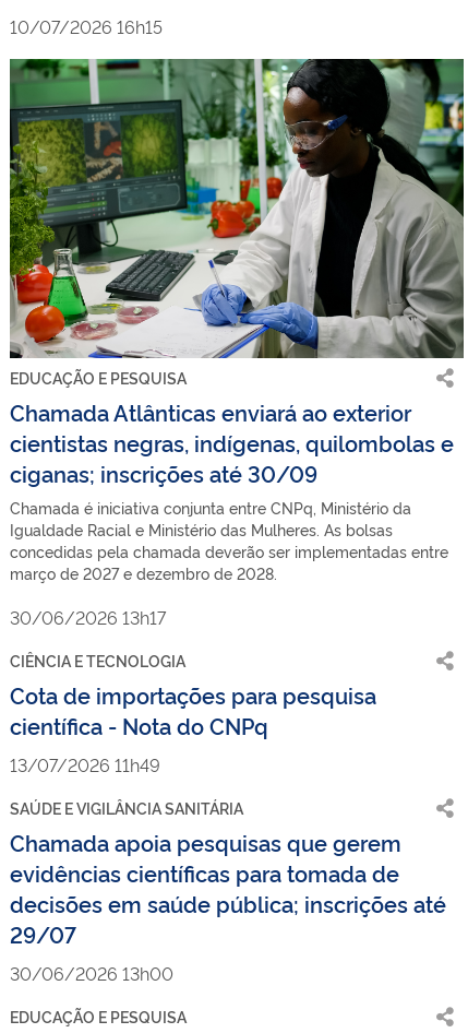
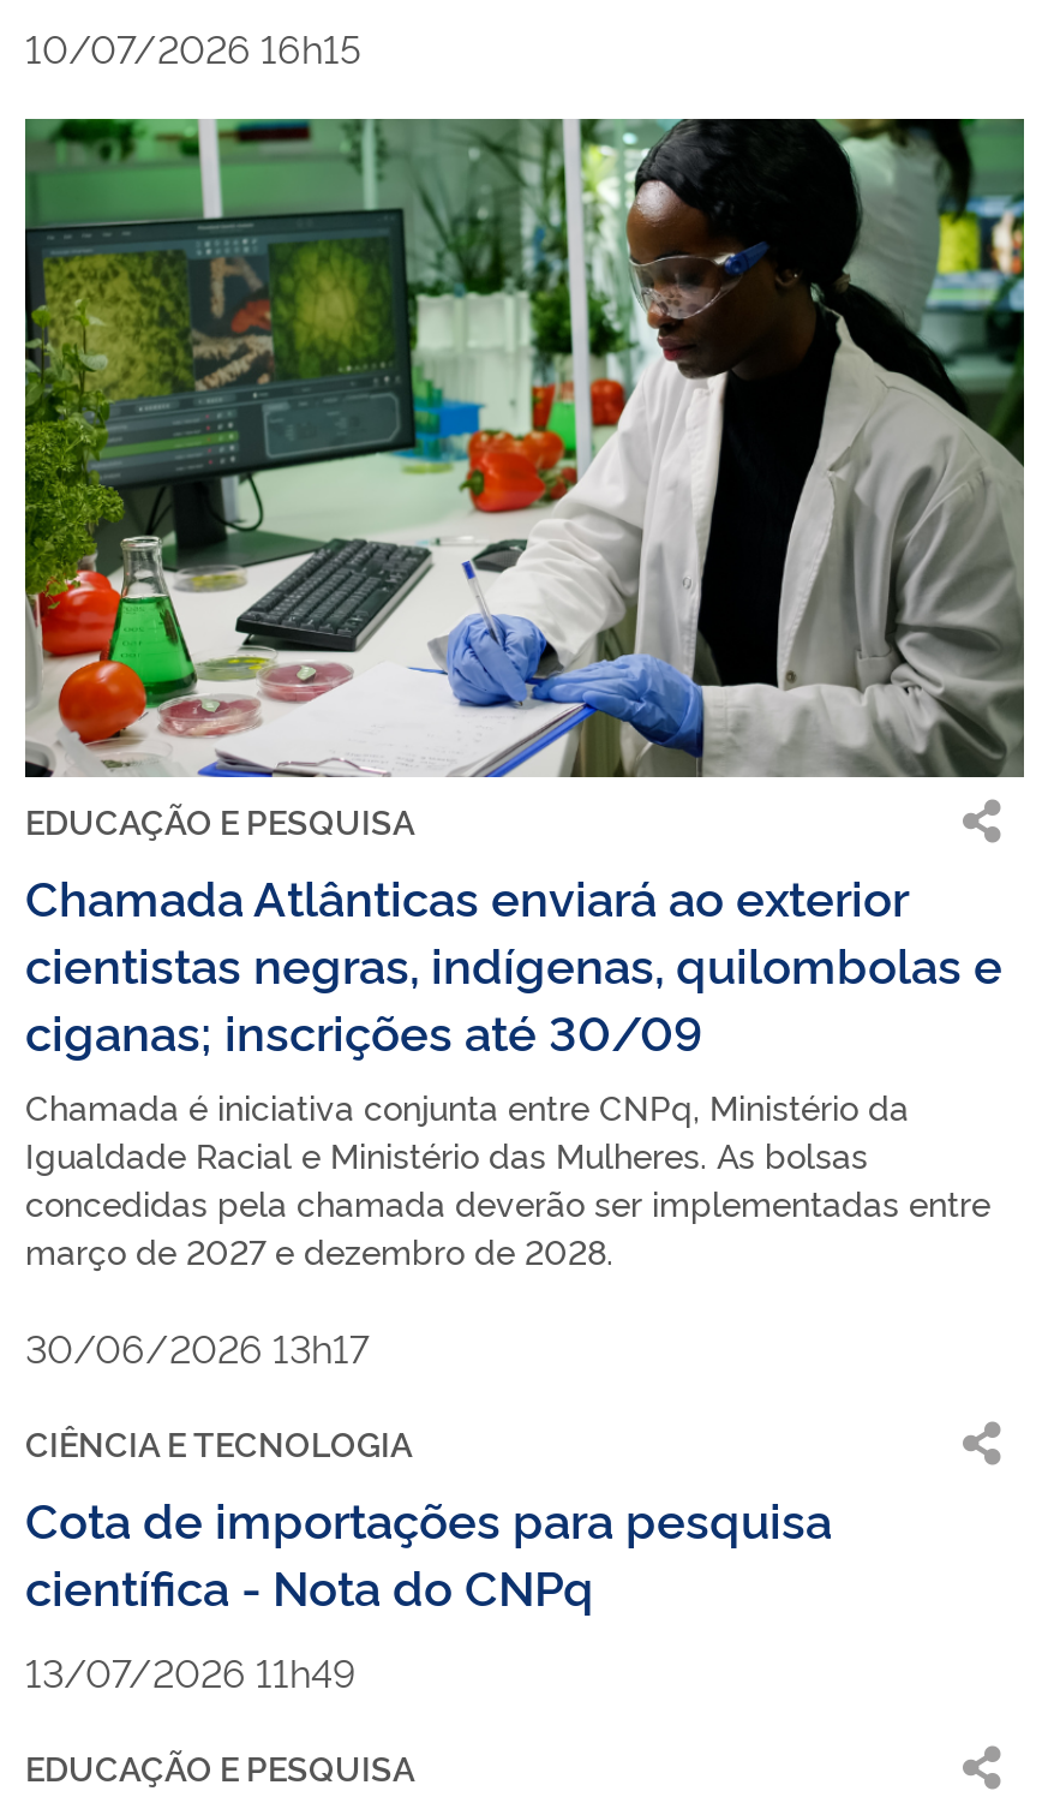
[10,797,446,985] SAÚDE E VIGILÂNCIA SANITÁRIA | Chamada apoia pesquisas que gerem | evidências científicas para tomada de | decisões em saúde pública; inscrições até | 29/07 | 30/06/2026 13h00 -> none

